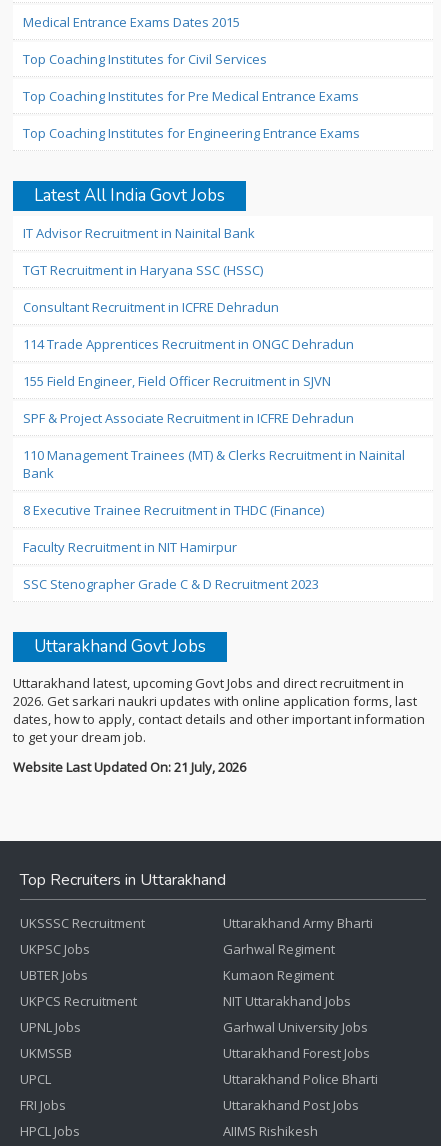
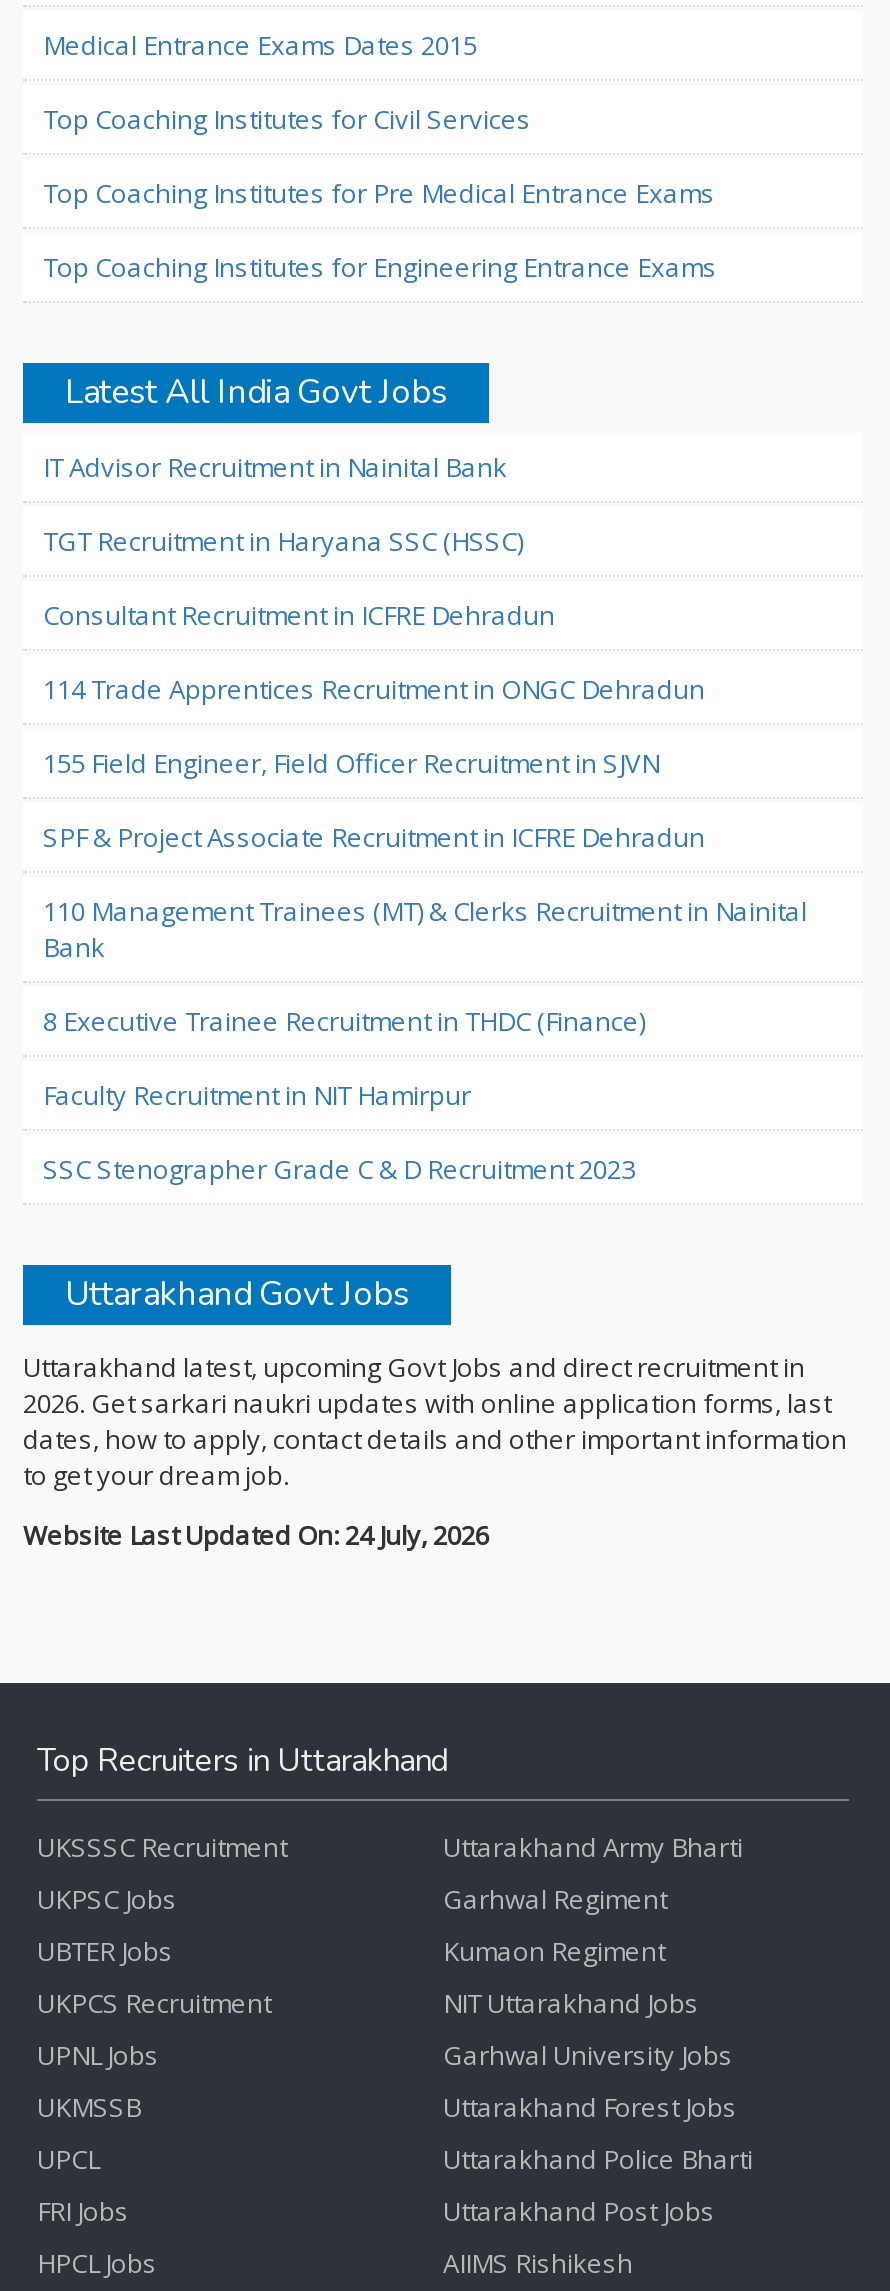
[13,758,246,776] Website Last Updated On: 21 July, 2026 -> [23,1517,489,1553] Website Last Updated On: 24 July, 2026

